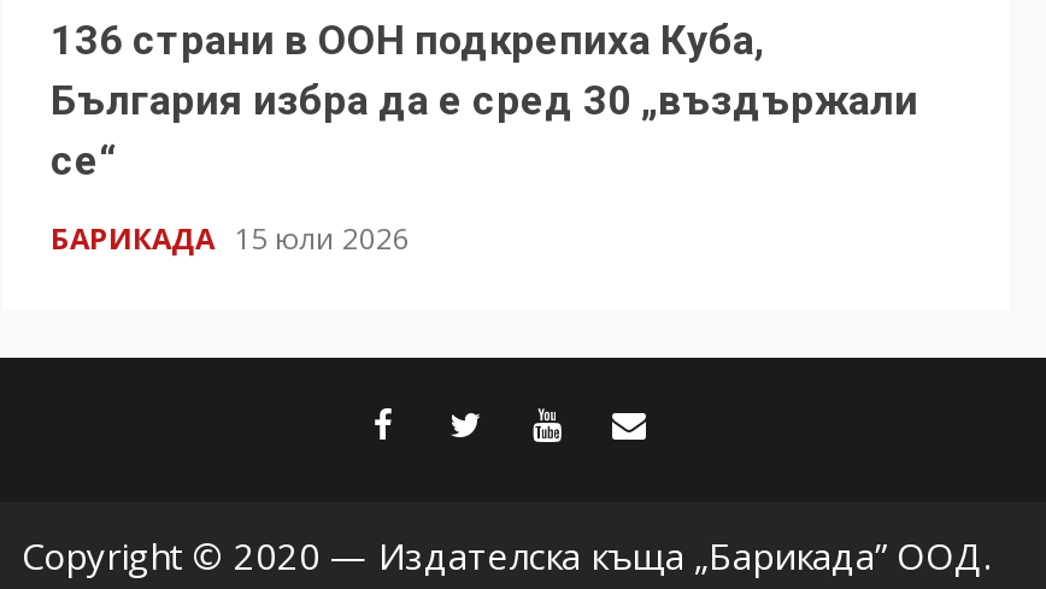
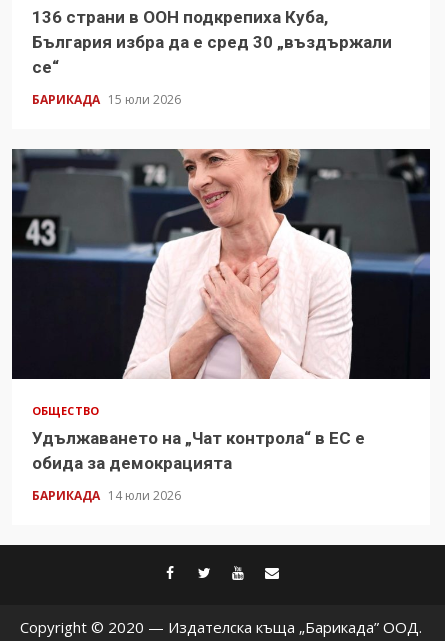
none -> [11,148,431,504] [image] | ОБЩЕСТВО | Удължаването на „Чат контрола“ в ЕС е | обида за демокрацията | БАРИКАДА 14 юли 2026

